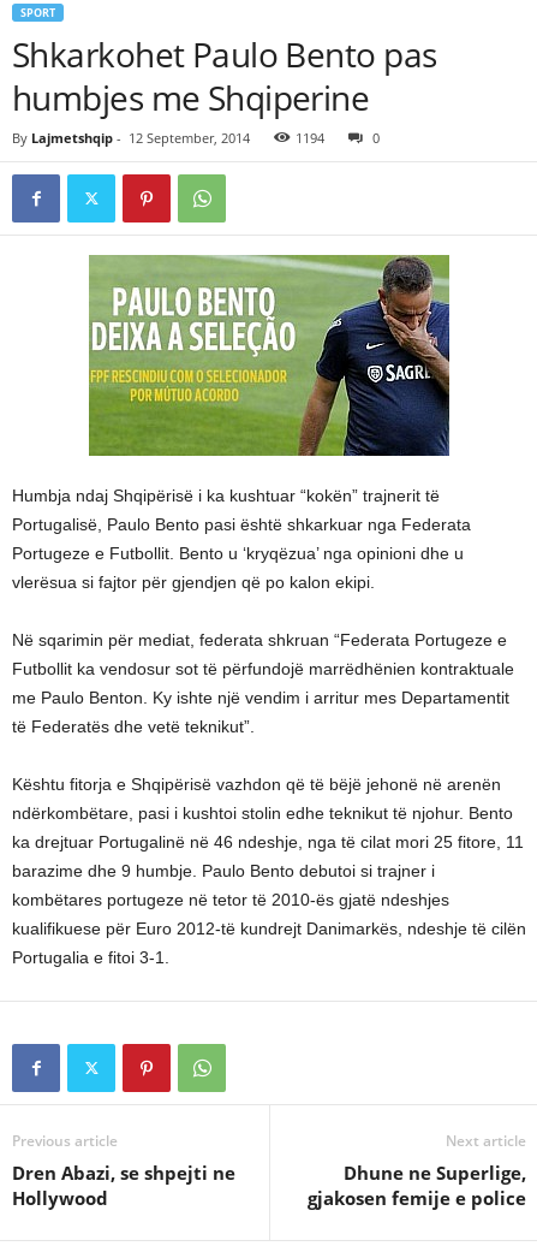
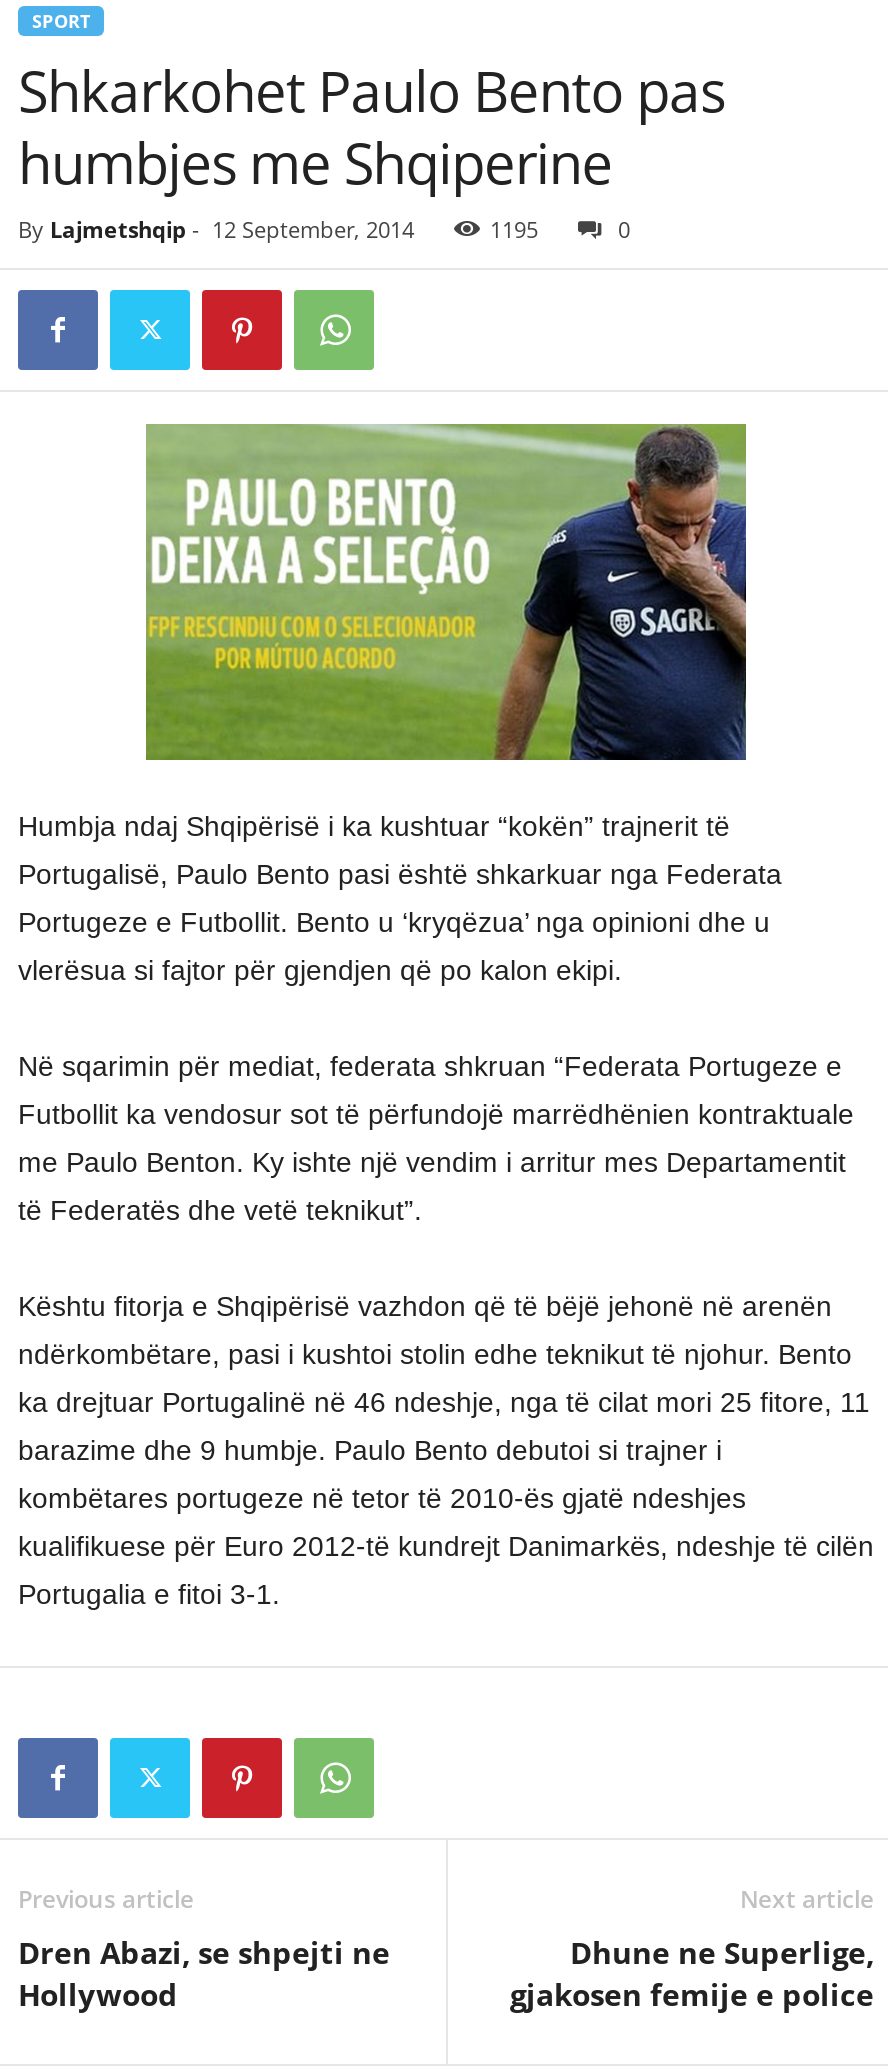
[296,129,324,147] 1194 -> [490,214,538,244] 1195

